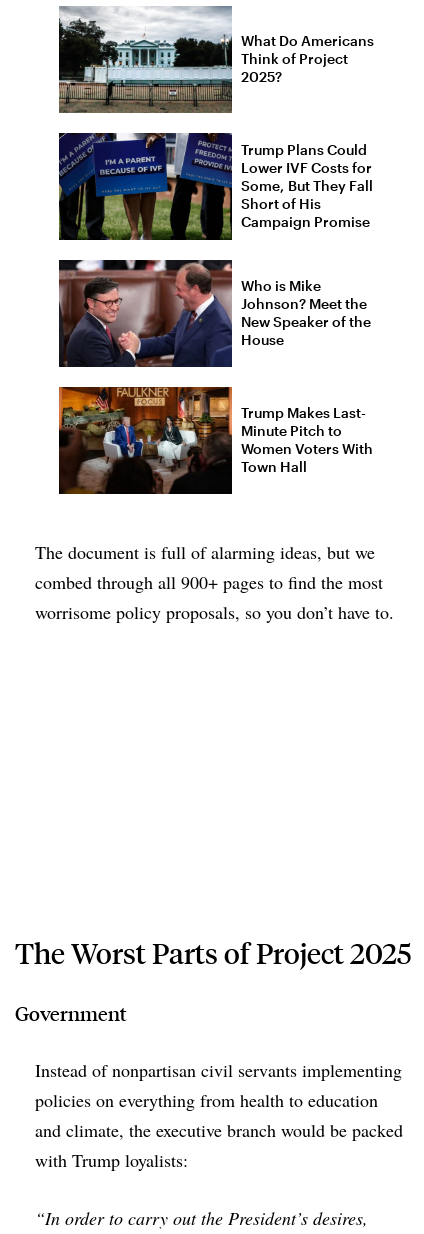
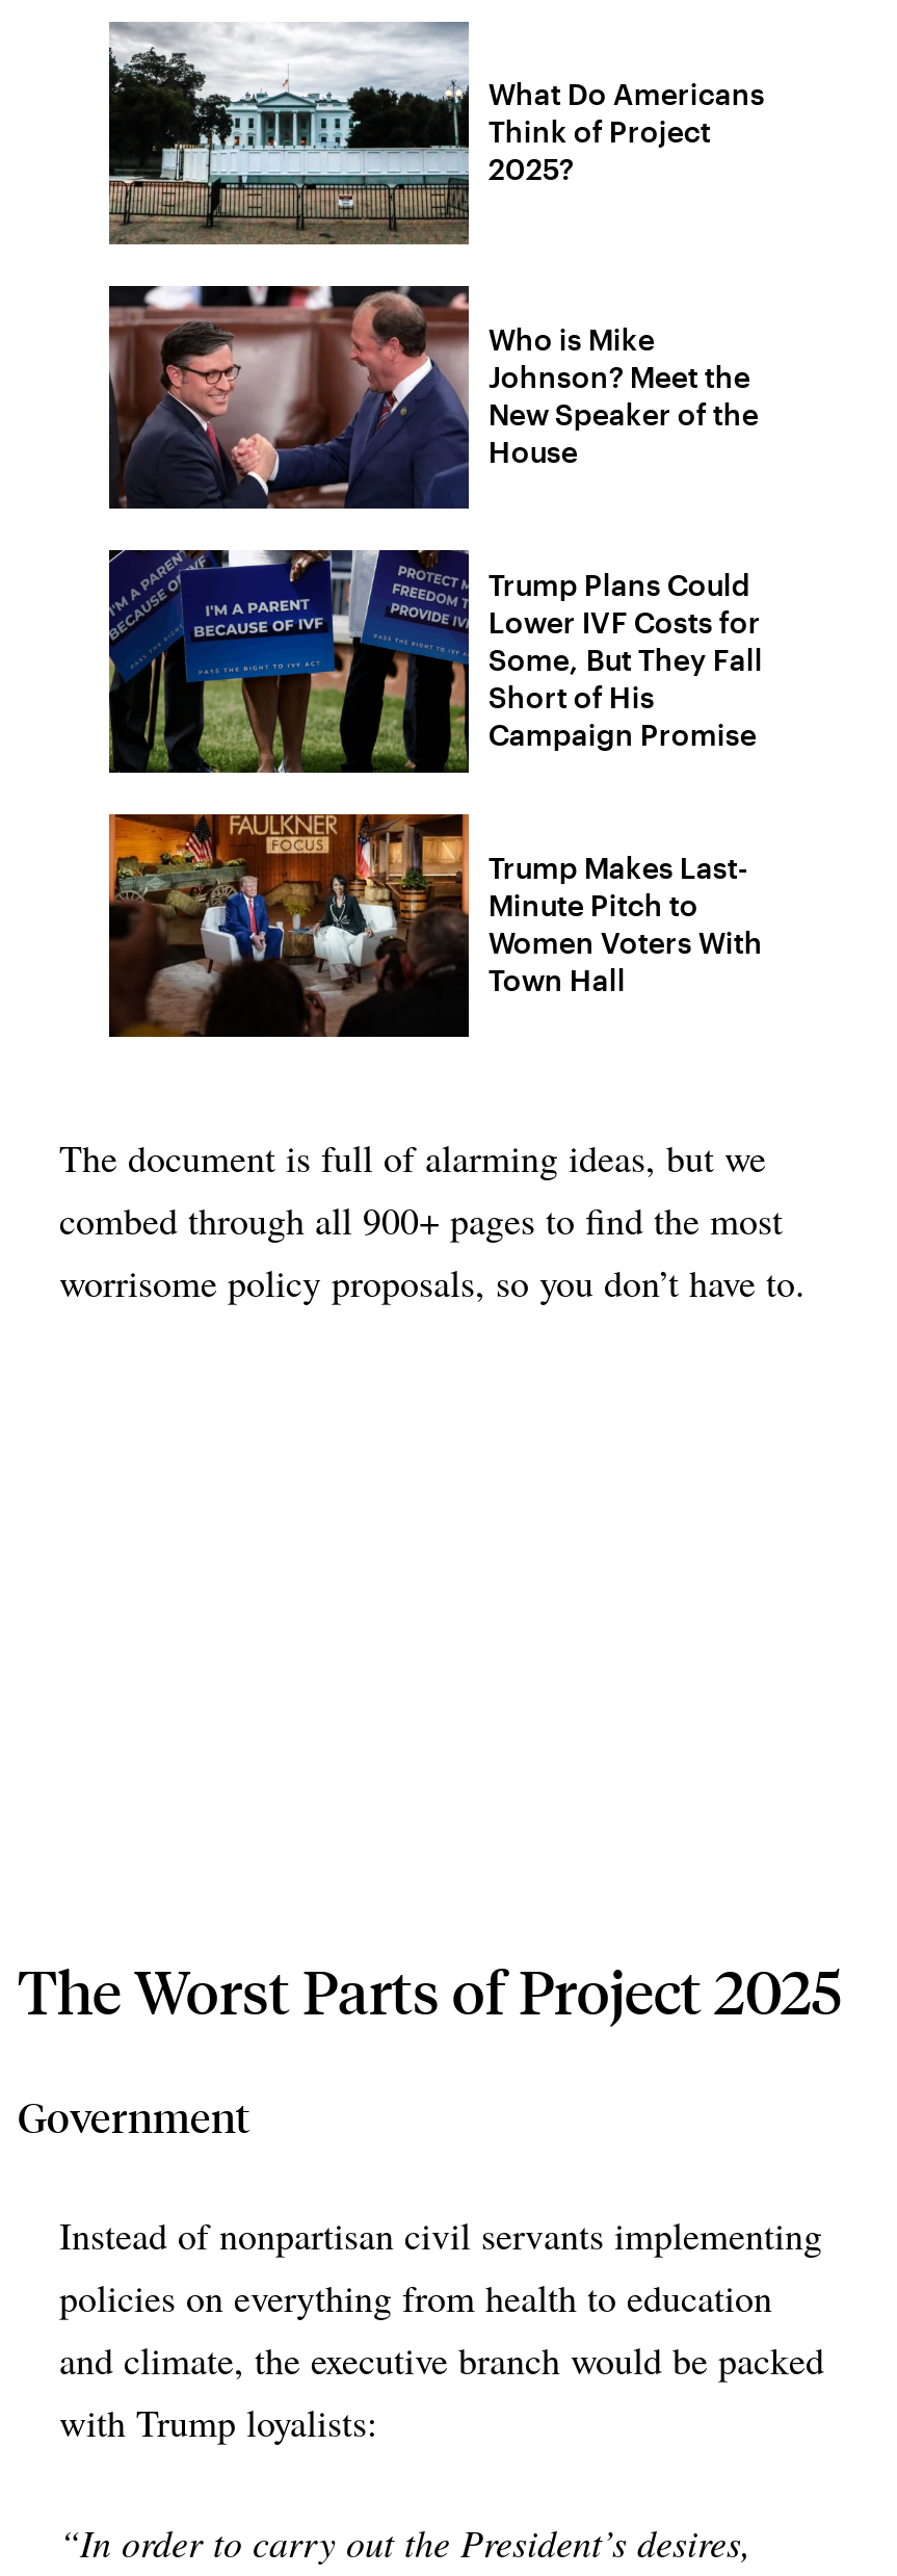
moved [58,131,373,242] -> [107,546,763,777]: [image] | Trump Plans Could | Lower IVF Costs for | Some, But They Fall | Short of His | Campaign Promise
moved [59,259,371,367] -> [109,284,759,509]: [image] | Who is Mike | Johnson? Meet the | New Speaker of the | House

